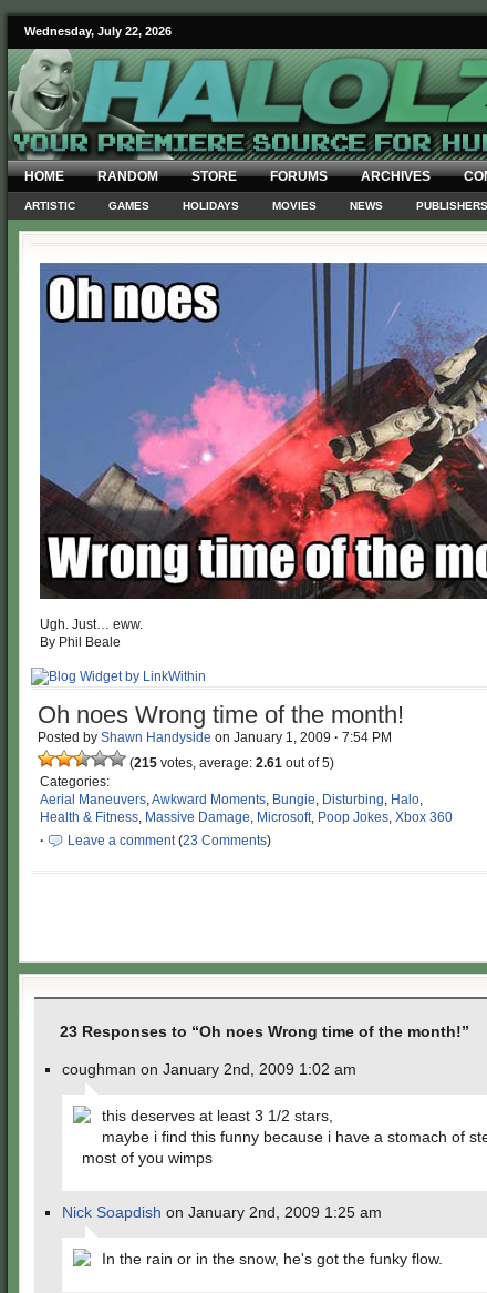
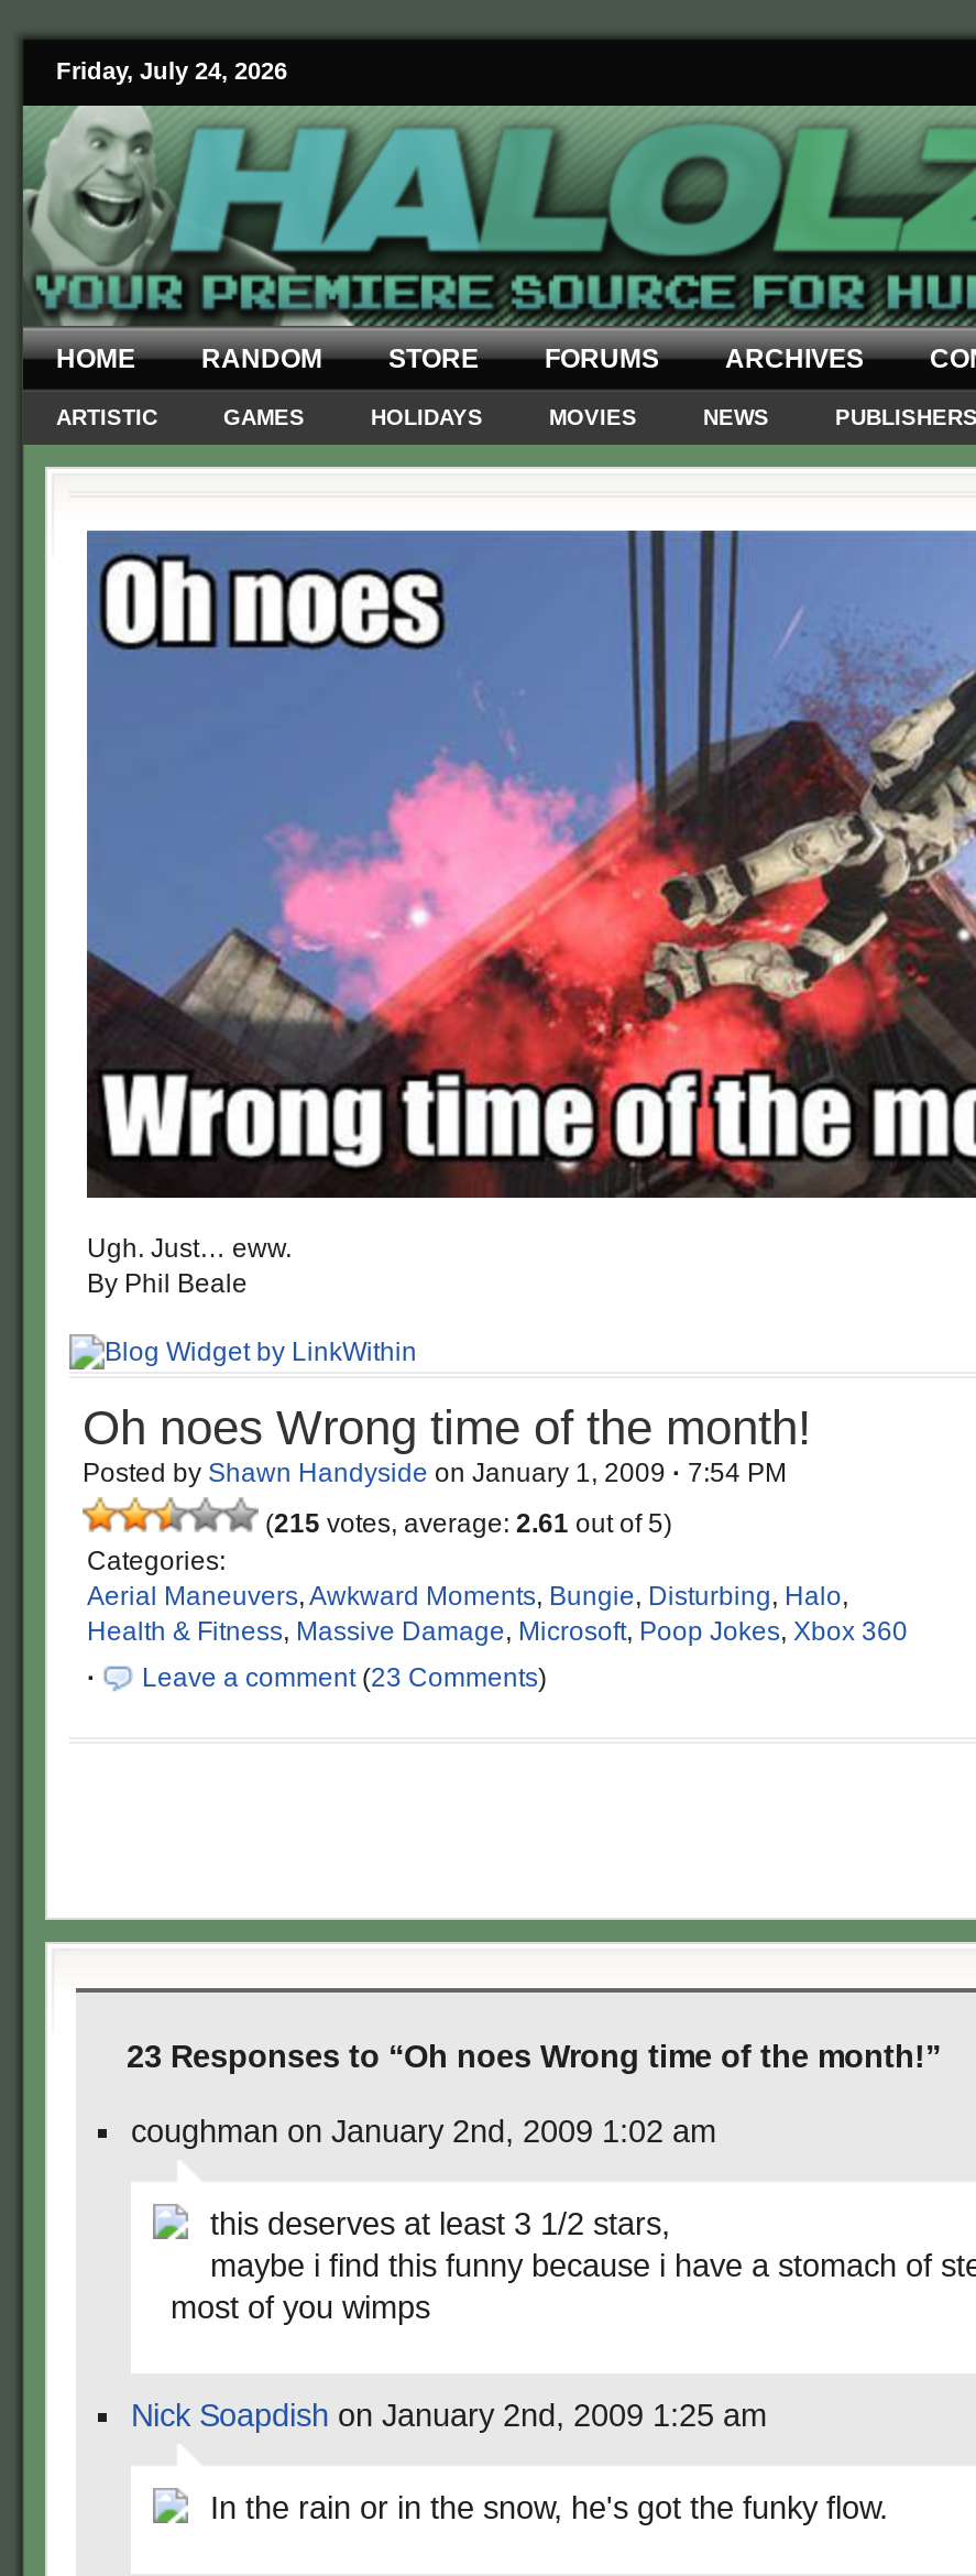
[24,24,172,38] Wednesday, July 22, 2026 -> [56,57,287,84] Friday, July 24, 2026

